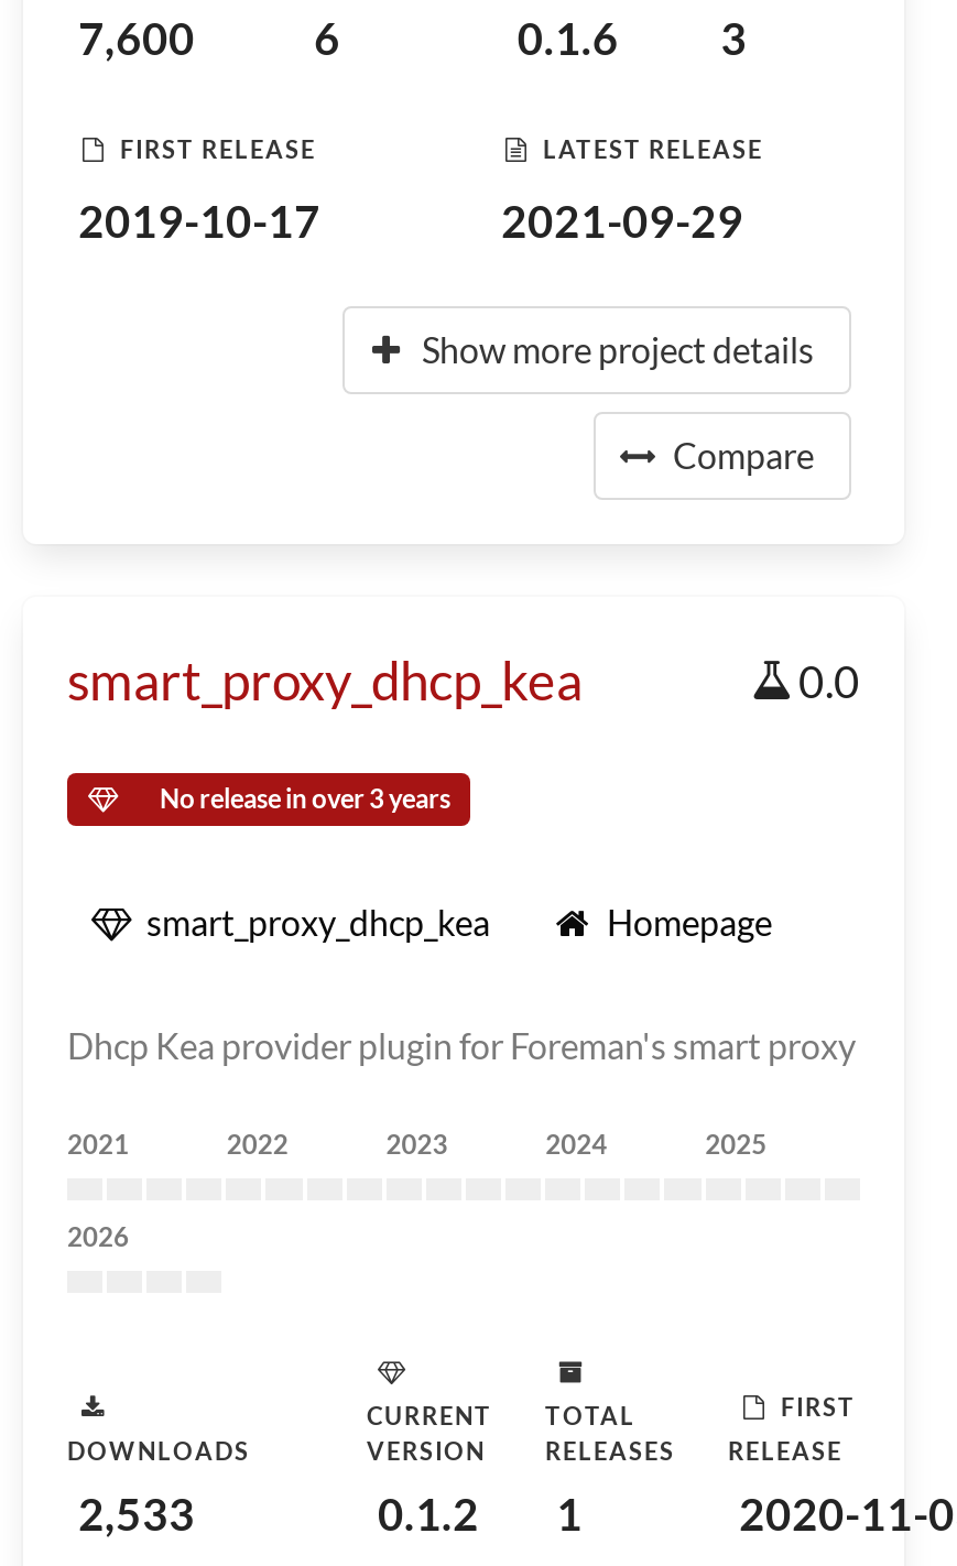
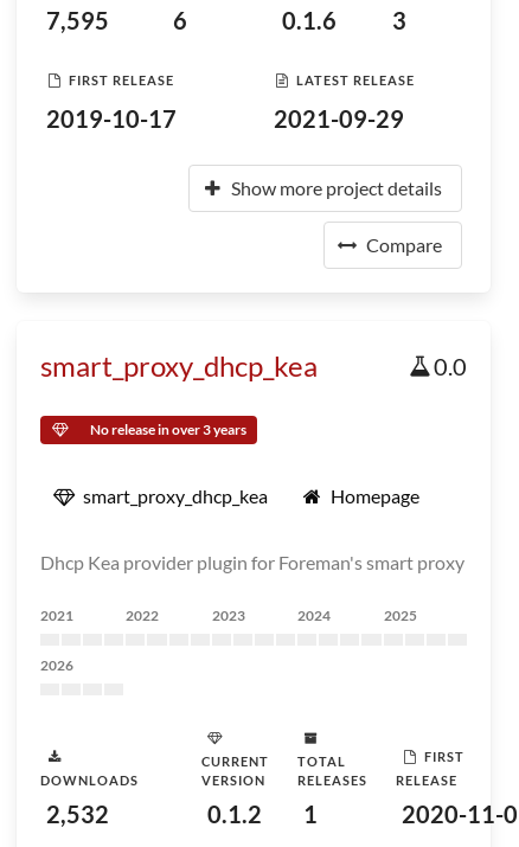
[78,11,195,64] 7,600 -> [46,6,109,34] 7,595
[78,1487,195,1540] 2,533 -> [46,800,109,828] 2,532

